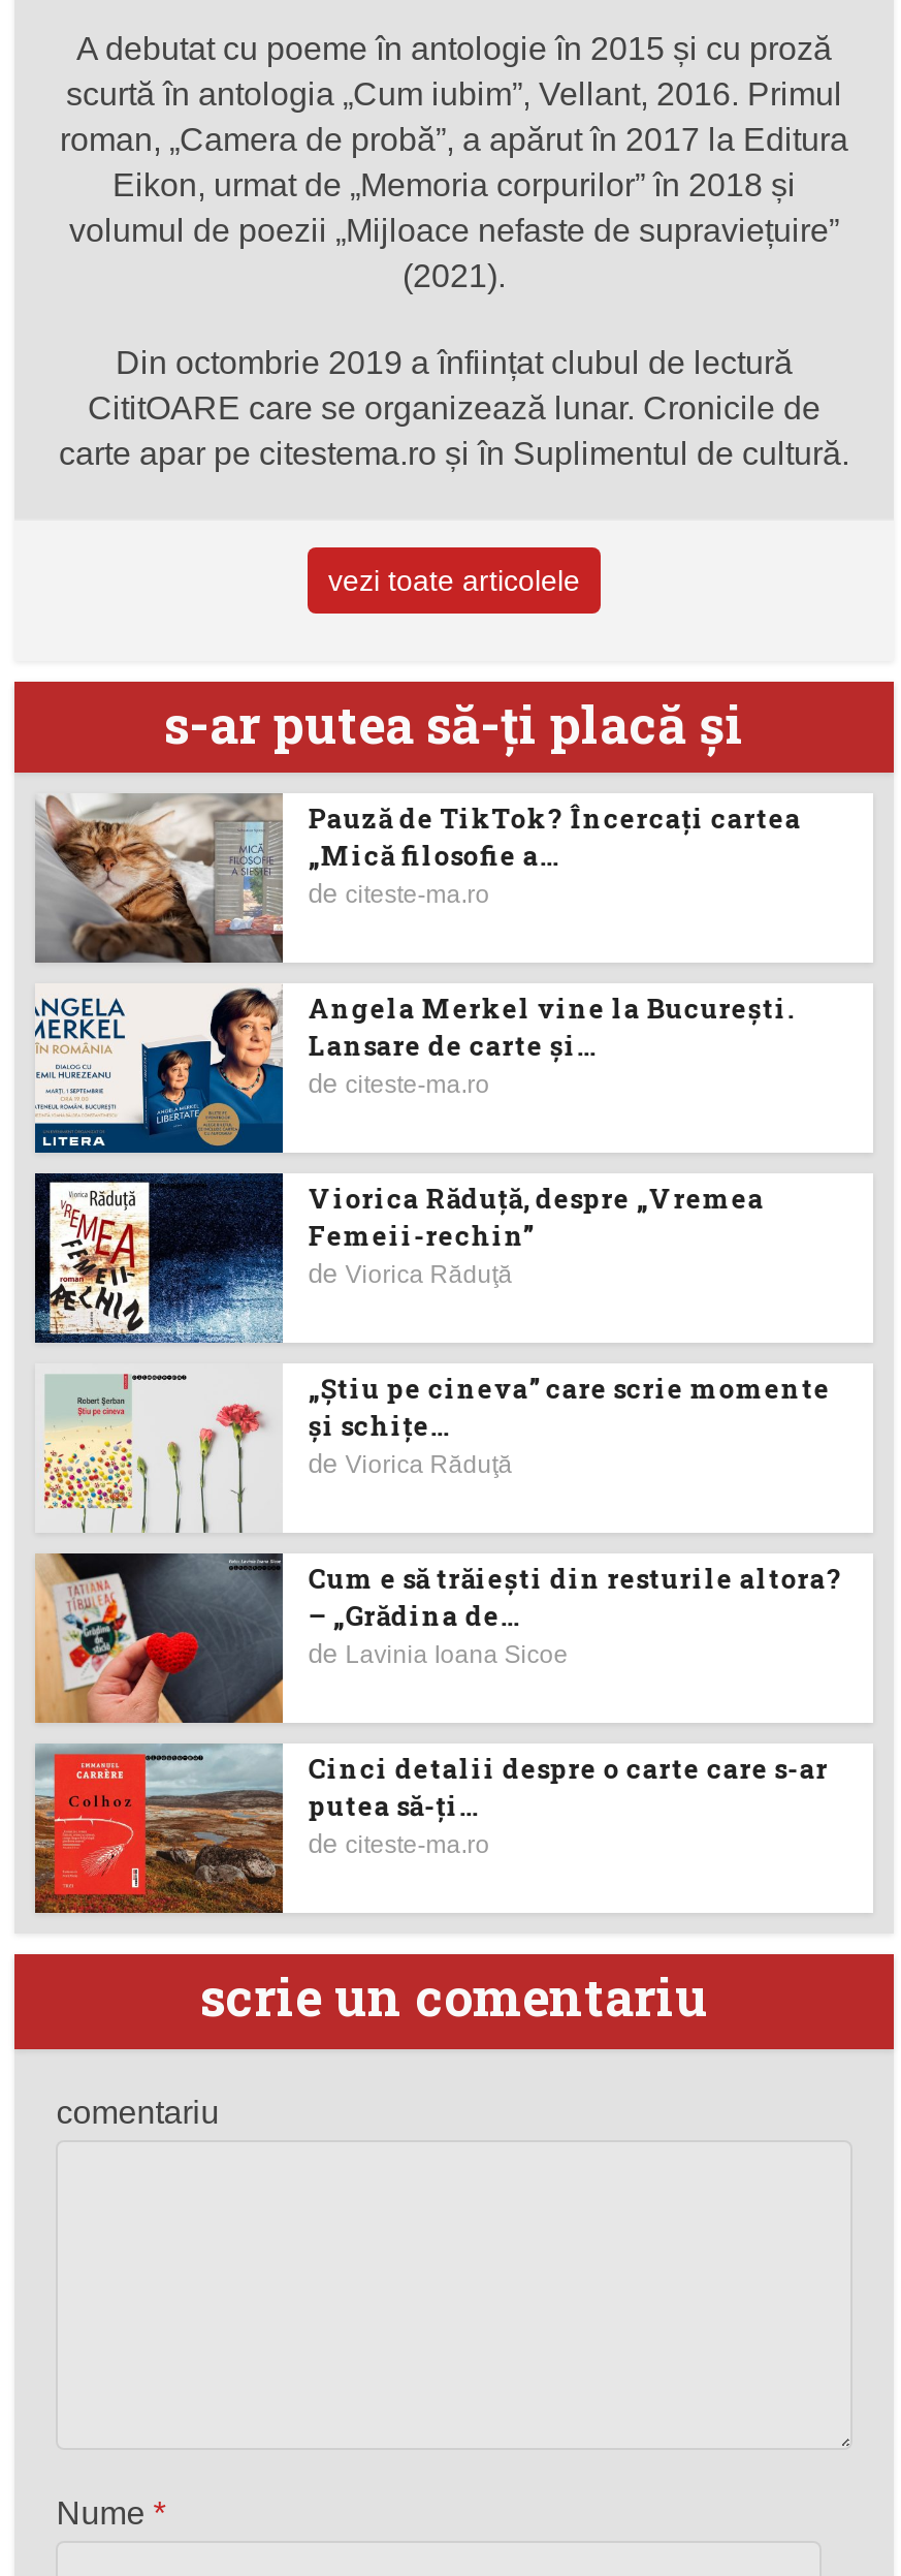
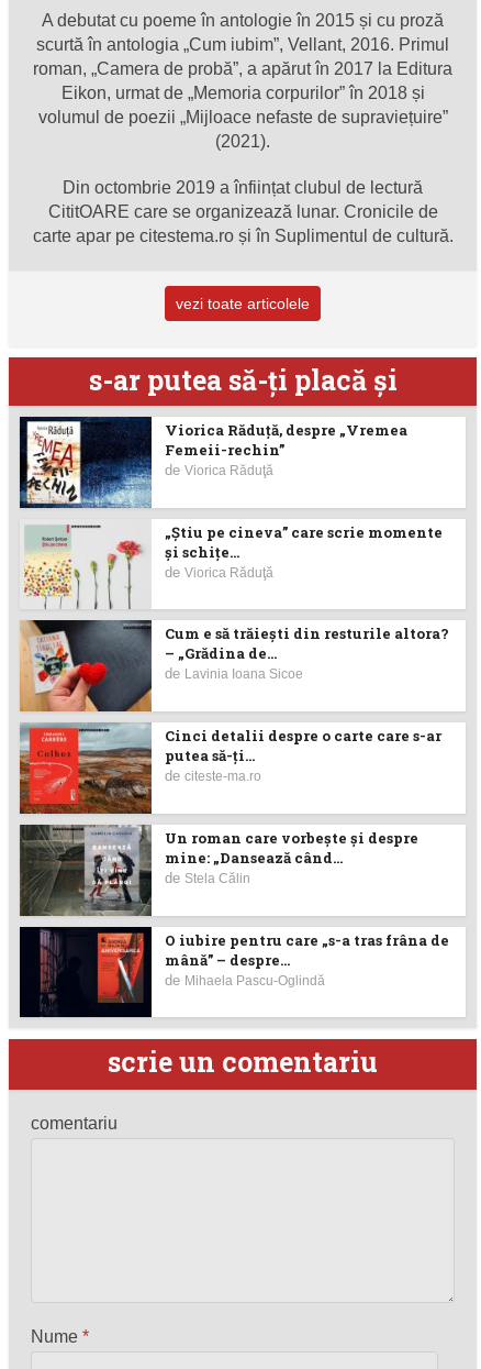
[35,793,801,1099] [image] | Pauză de TikTok? Încercaţi cartea | „Mică filosofie a... | de citeste-ma.ro | Angela Merkel vine la București. | Lansare de carte şi... | de citeste-ma.ro -> none
[33,987,285,1155] [image] -> none
moved [33,1171,843,1860] -> [19,416,449,784]: [image] | Viorica Răduţă, despre „Vremea | Femeii-rechin” | ... | putea să-ţi... | de citeste-ma.ro
none -> [19,824,449,988] [image] | Un roman care vorbește și despre | mine: „Dansează când... | de Stela Călin | O iubire pentru care „s-a tras frâna de | mână” – despre... | de Mihaela Pascu-Oglindă
none -> [19,926,153,1018] [image]

